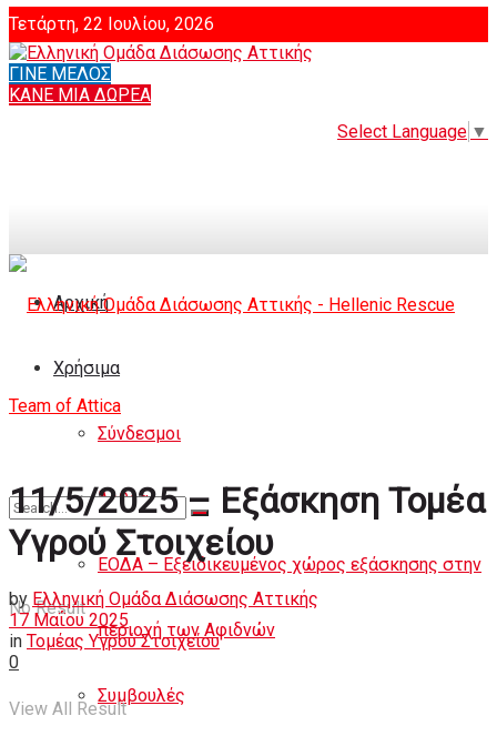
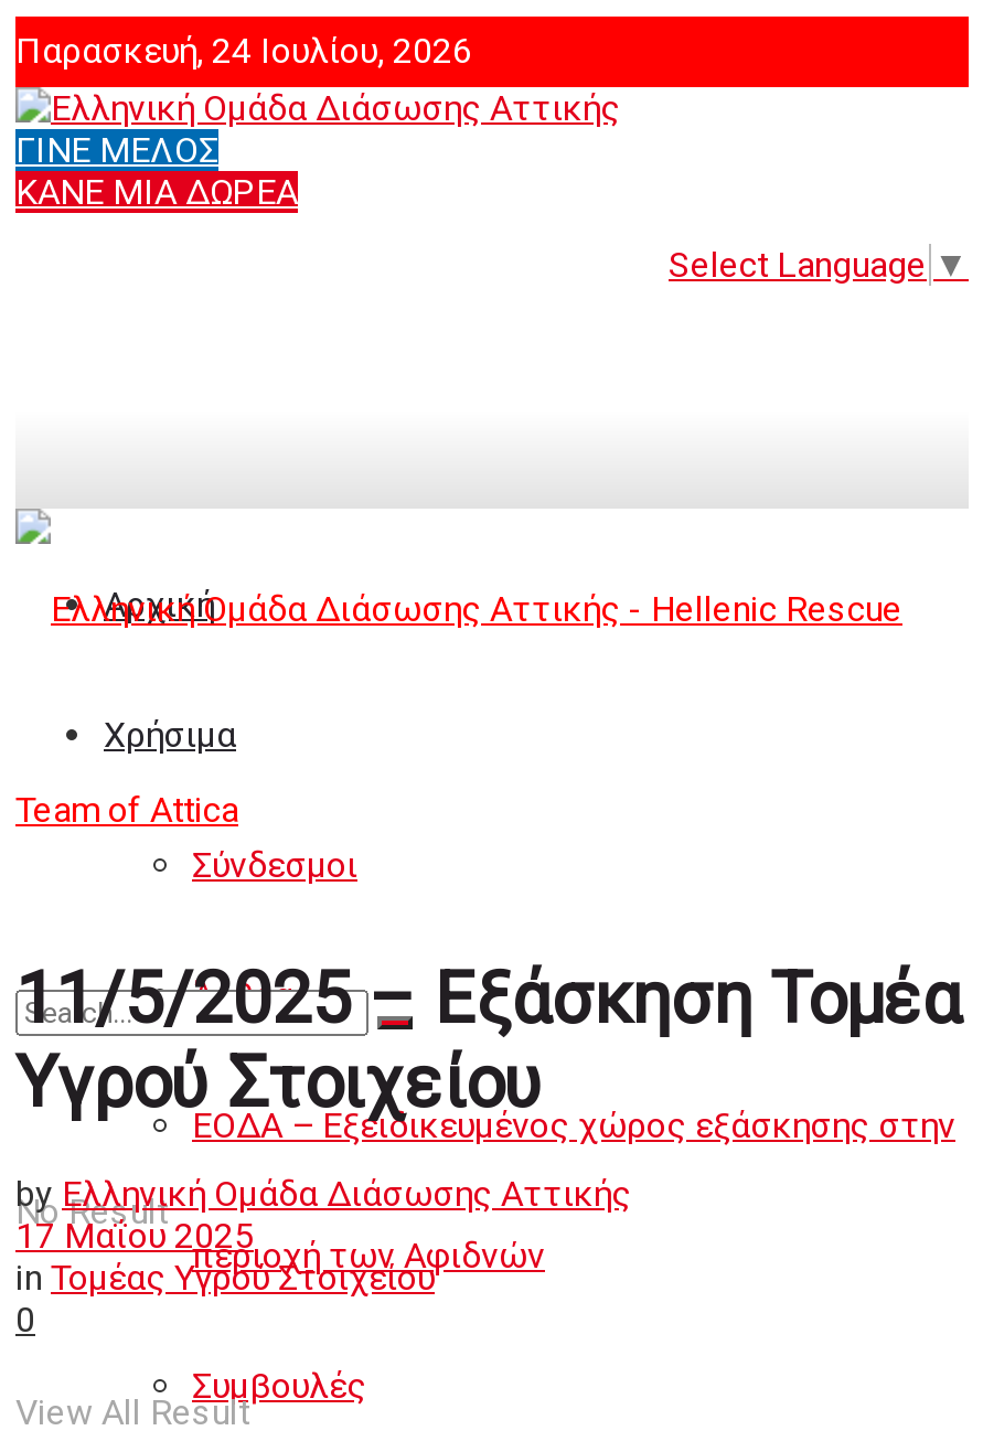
[9,13,214,34] Τετάρτη, 22 Ιουλίου, 2026 -> [15,30,472,72] Παρασκευή, 24 Ιουλίου, 2026

